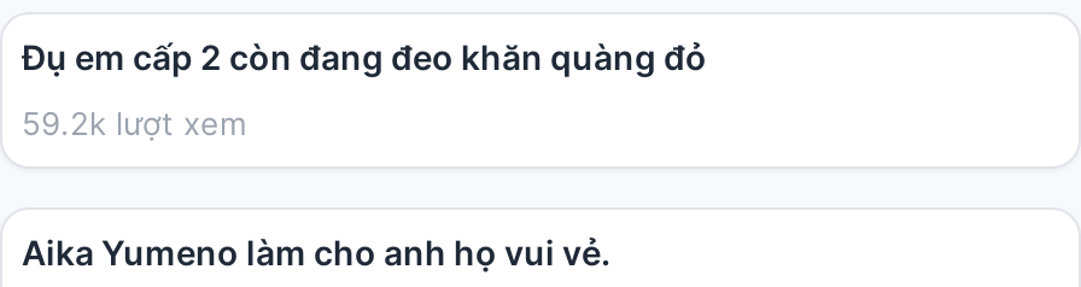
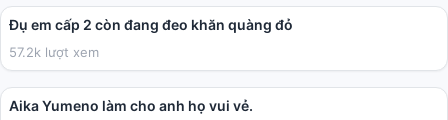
[22,104,246,142] 59.2k lượt xem -> [9,44,99,60] 57.2k lượt xem

